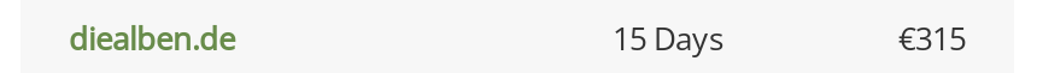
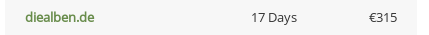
[613,17,723,60] 15 Days -> [250,8,296,26] 17 Days

